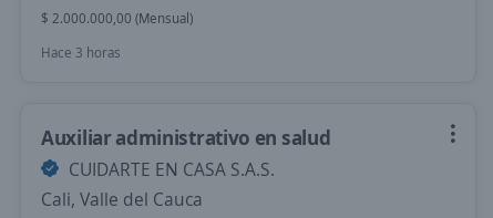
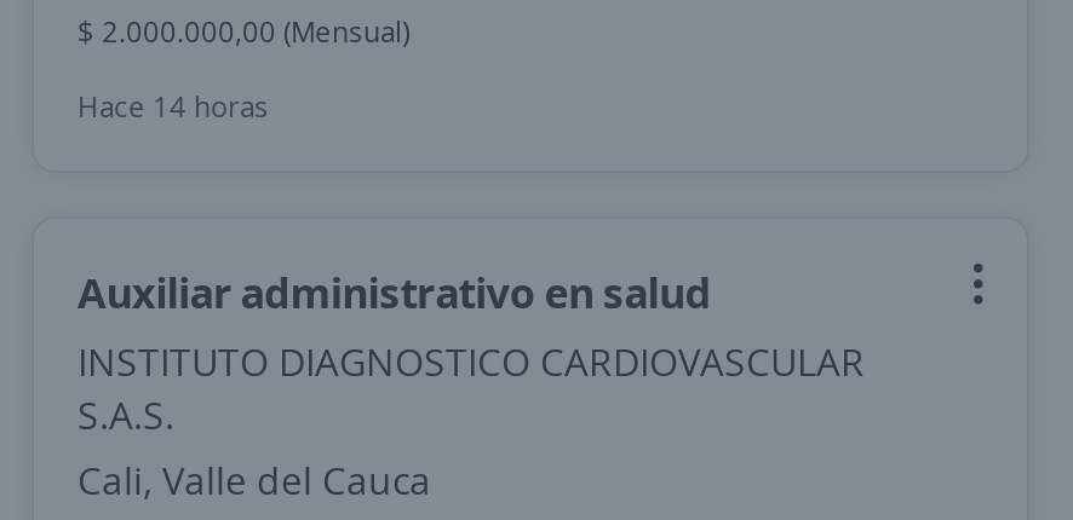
[41,43,121,62] Hace 3 horas -> [78,86,269,127] Hace 14 horas
[64,157,275,181] CUIDARTE EN CASA S.A.S. -> [78,335,865,441] INSTITUTO DIAGNOSTICO CARDIOVASCULAR | S.A.S.

